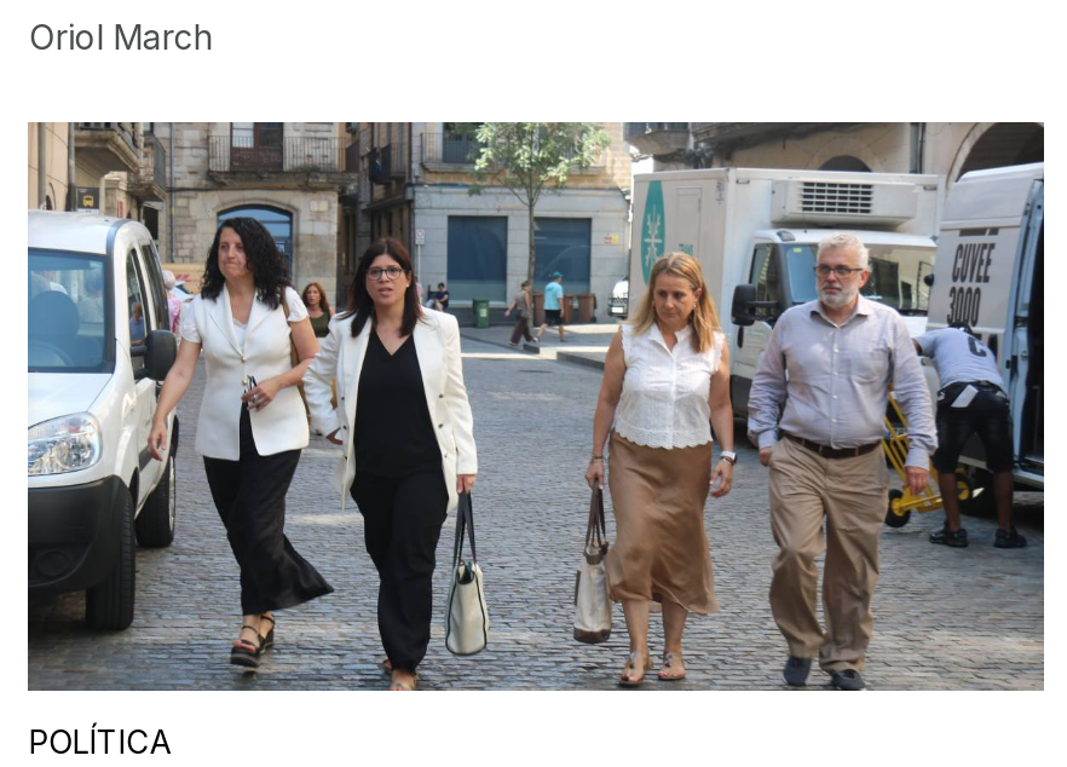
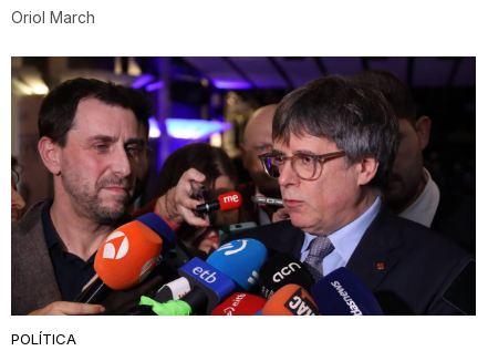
[25,121,1046,694] [image] -> [10,55,477,317] [image]

